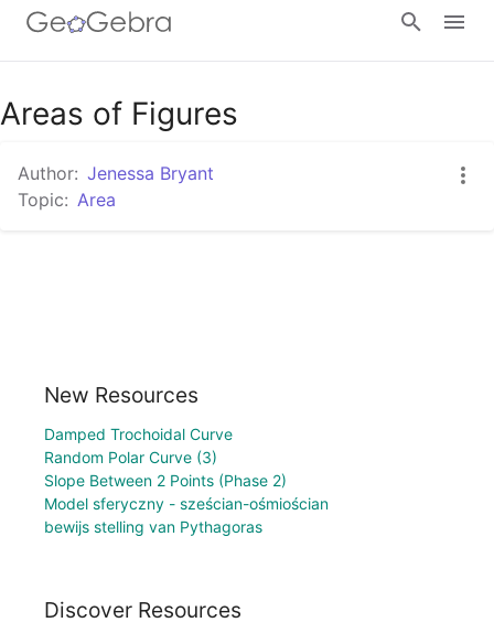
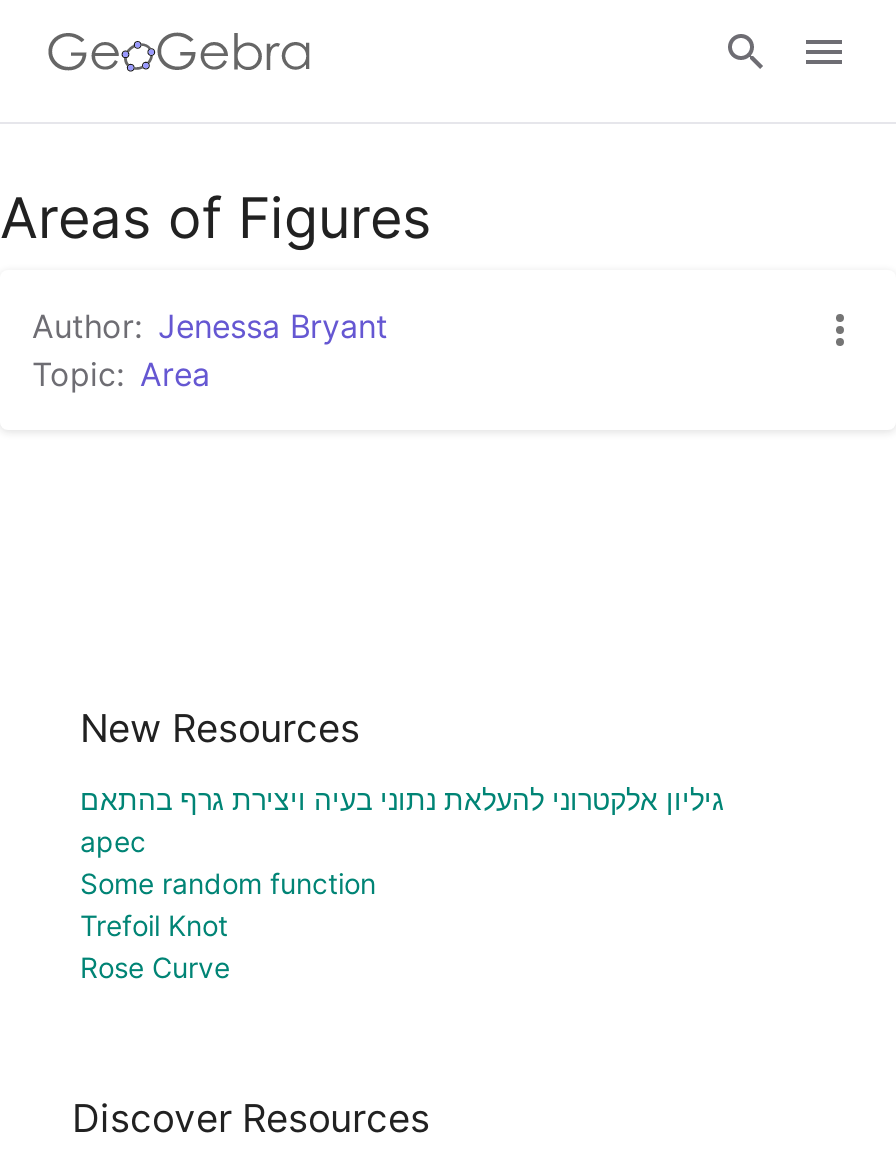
[44,424,329,536] Damped Trochoidal Curve | Random Polar Curve (3) | Slope Between 2 Points (Phase 2) | Model sferyczny - sześcian-ośmiościan | bewijs stelling van Pythagoras -> [80,782,724,984] גיליון אלקטרוני להעלאת נתוני בעיה ויצירת גרף בהתאם | apec | Some random function | Trefoil Knot | Rose Curve

